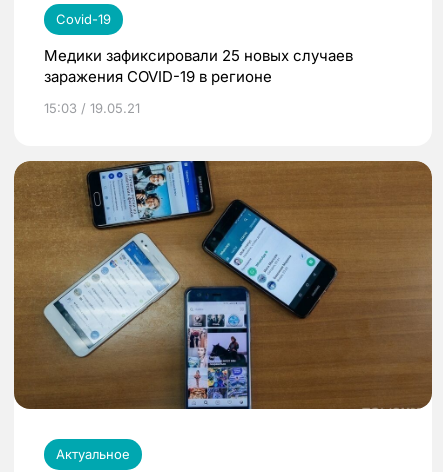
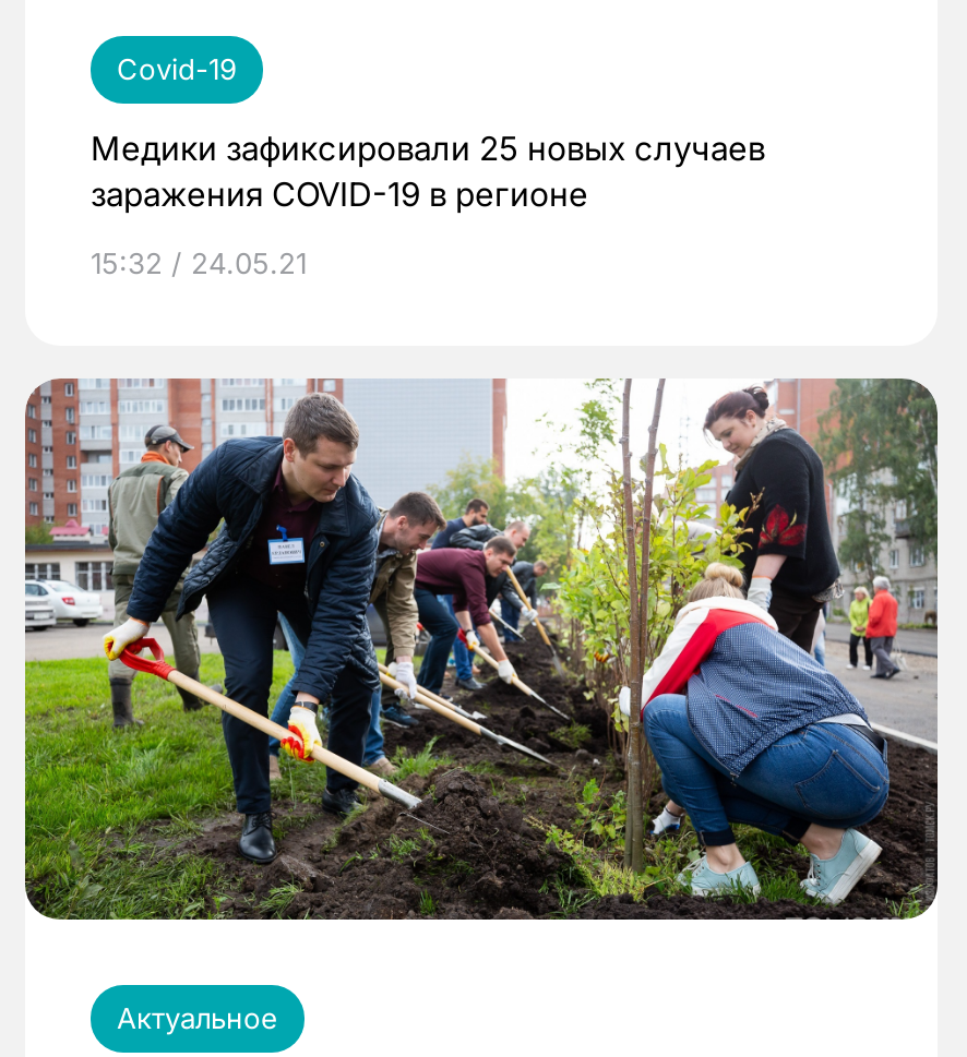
[44,100,140,116] 15:03 / 19.05.21 -> [91,246,307,281] 15:32 / 24.05.21
[13,160,432,409] [image] -> [25,379,938,920] [image]

